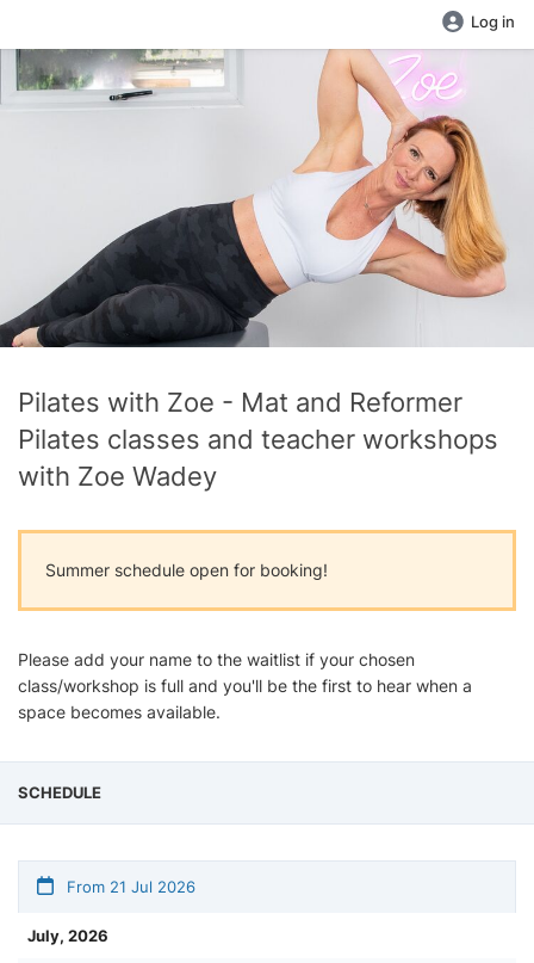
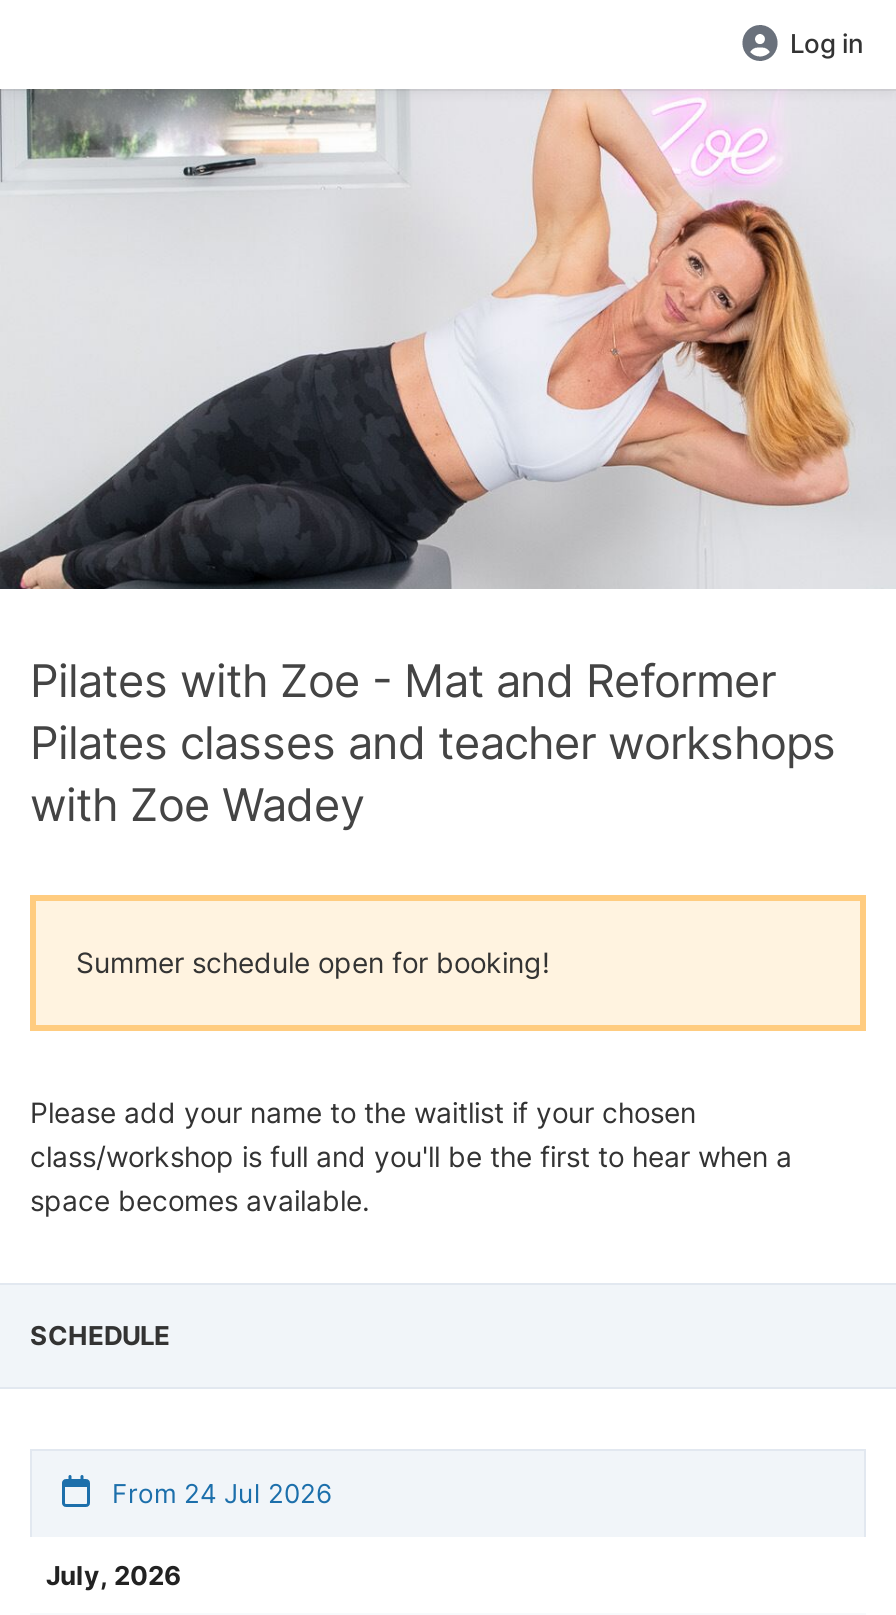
[62,877,195,896] From 21 Jul 2026 -> [104,1477,332,1509] From 24 Jul 2026

